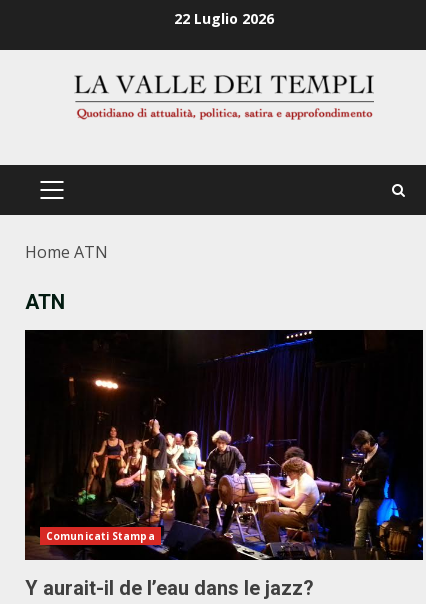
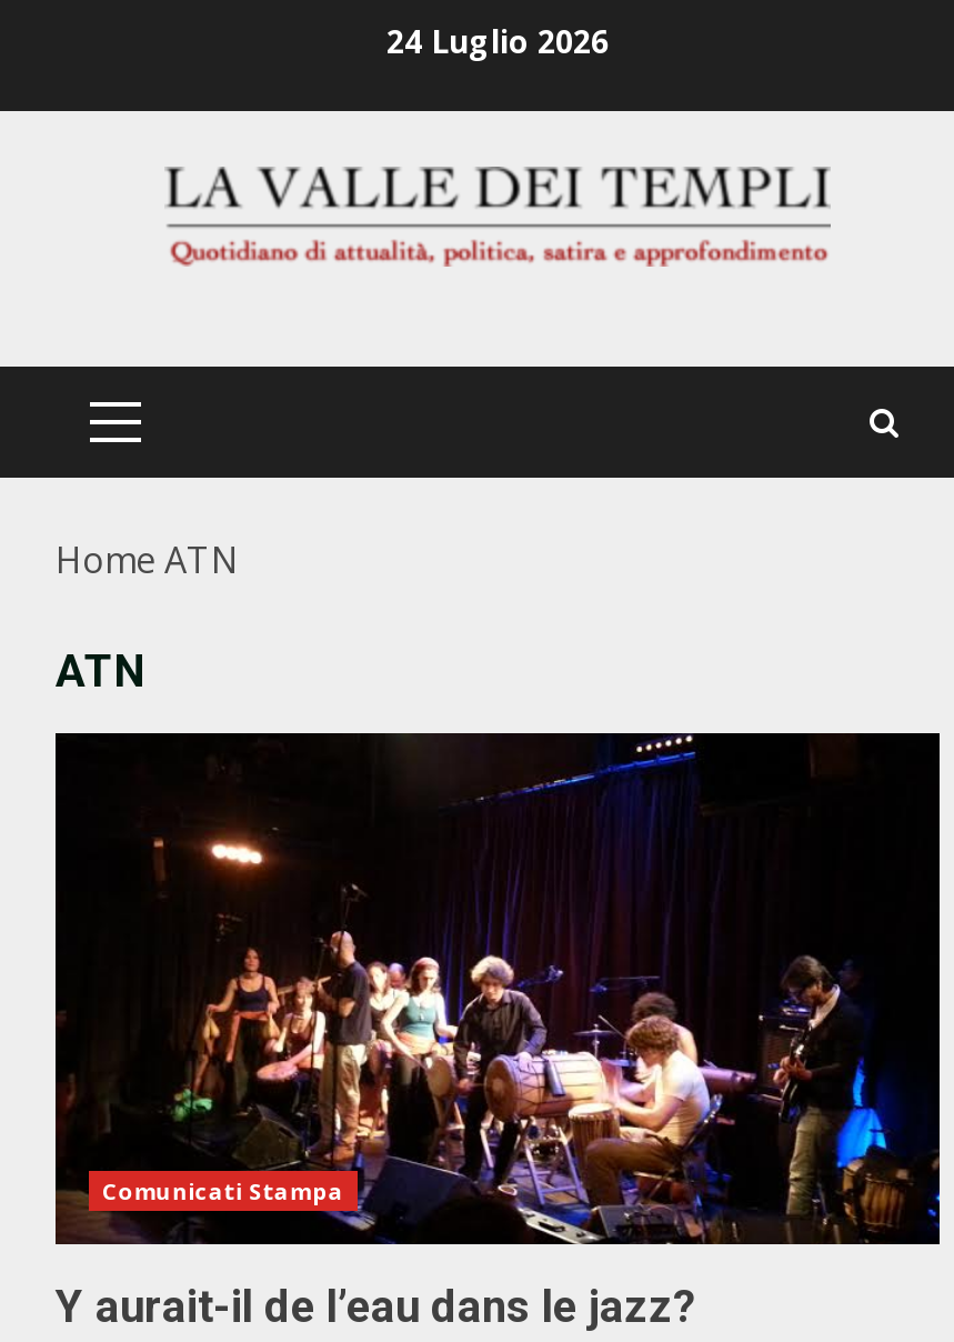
[174,8,274,27] 22 Luglio 2026 -> [386,19,609,61] 24 Luglio 2026

